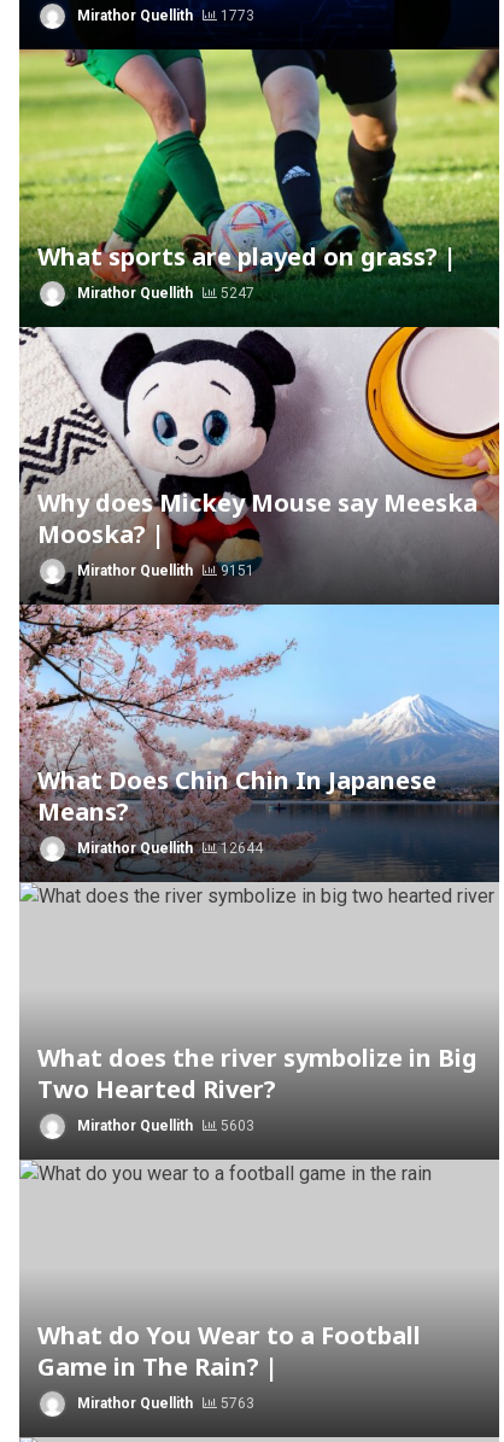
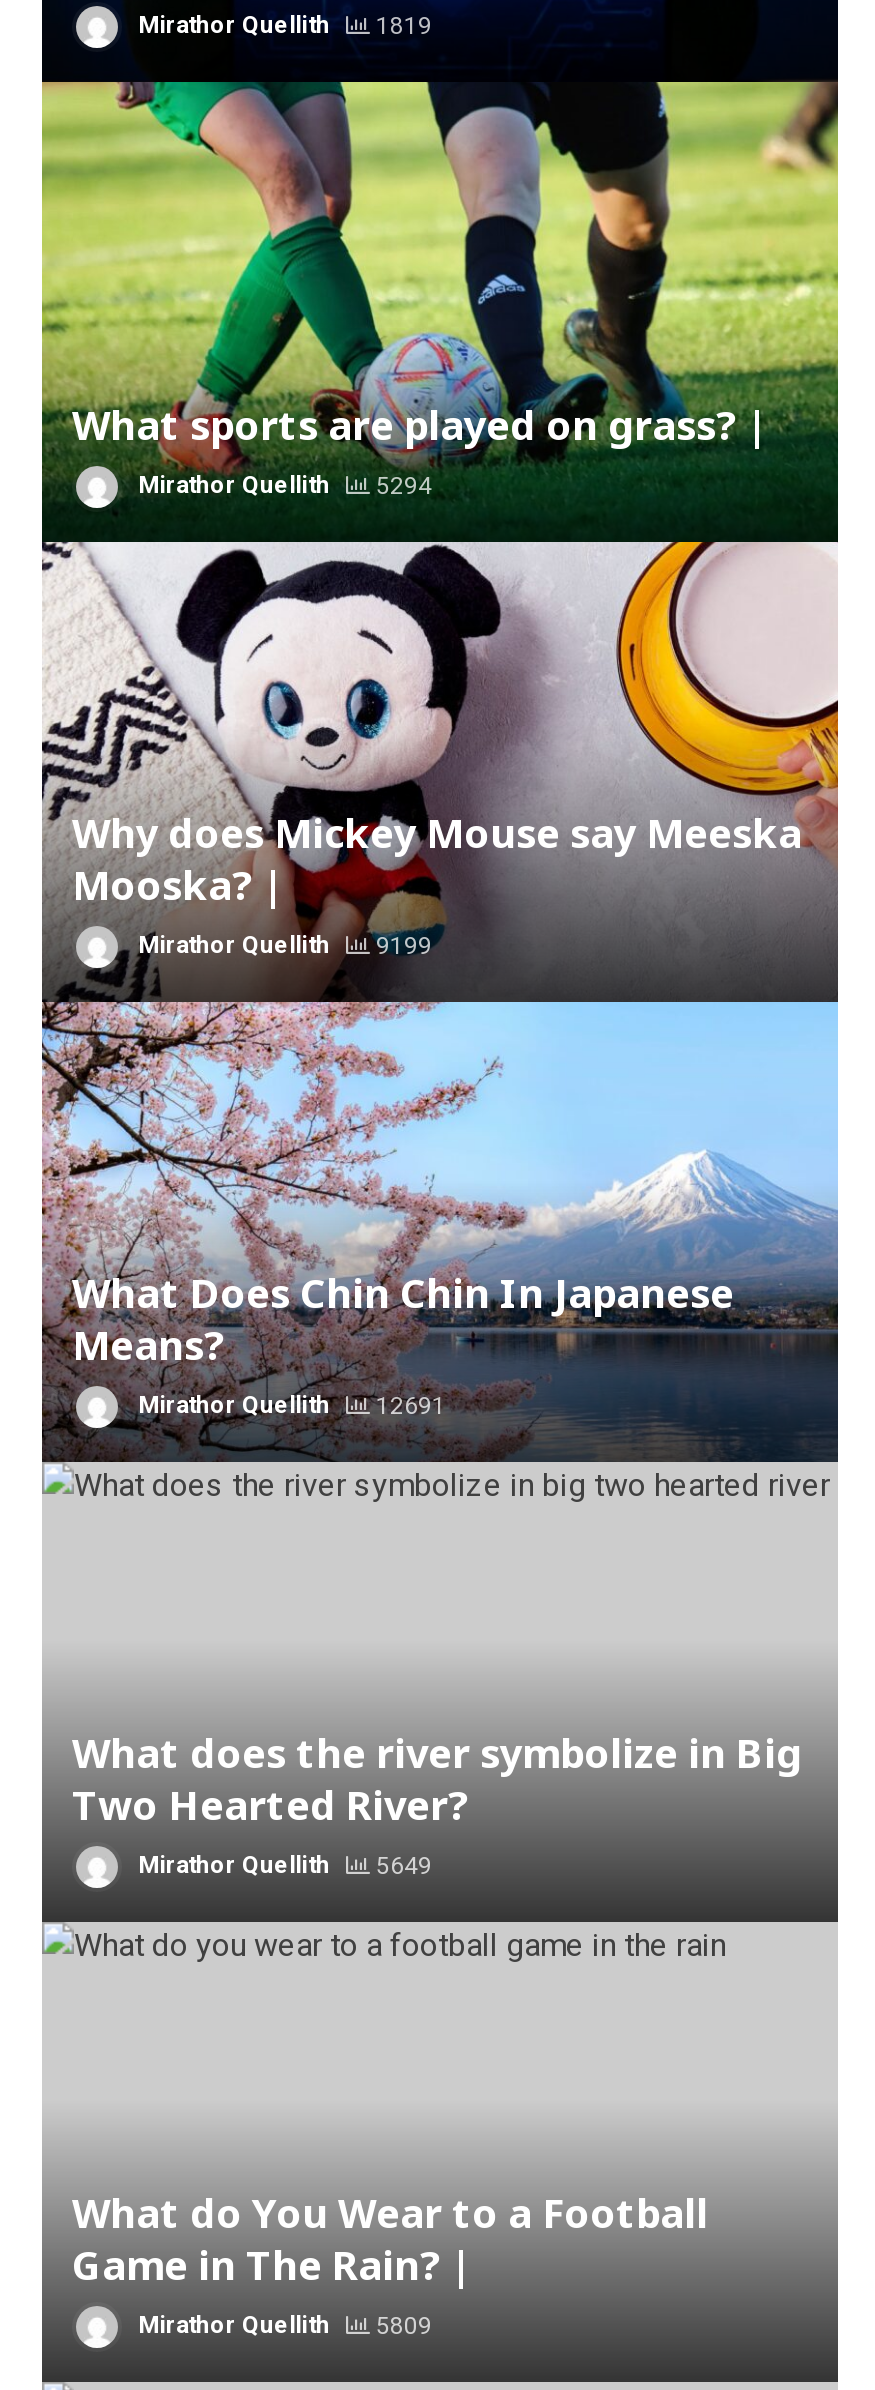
[74,7,254,24] Mirathor Quellith 1773 -> [132,11,432,39] Mirathor Quellith 1819
[74,284,254,301] Mirathor Quellith 5247 -> [132,471,432,499] Mirathor Quellith 5294
[74,562,254,579] Mirathor Quellith 9151 -> [132,931,432,959] Mirathor Quellith 9199
[74,839,263,856] Mirathor Quellith 12644 -> [132,1391,446,1419] Mirathor Quellith 12691
[74,1117,254,1134] Mirathor Quellith 5603 -> [132,1851,432,1879] Mirathor Quellith 5649
[74,1395,254,1411] Mirathor Quellith 5763 -> [132,2311,432,2339] Mirathor Quellith 5809

